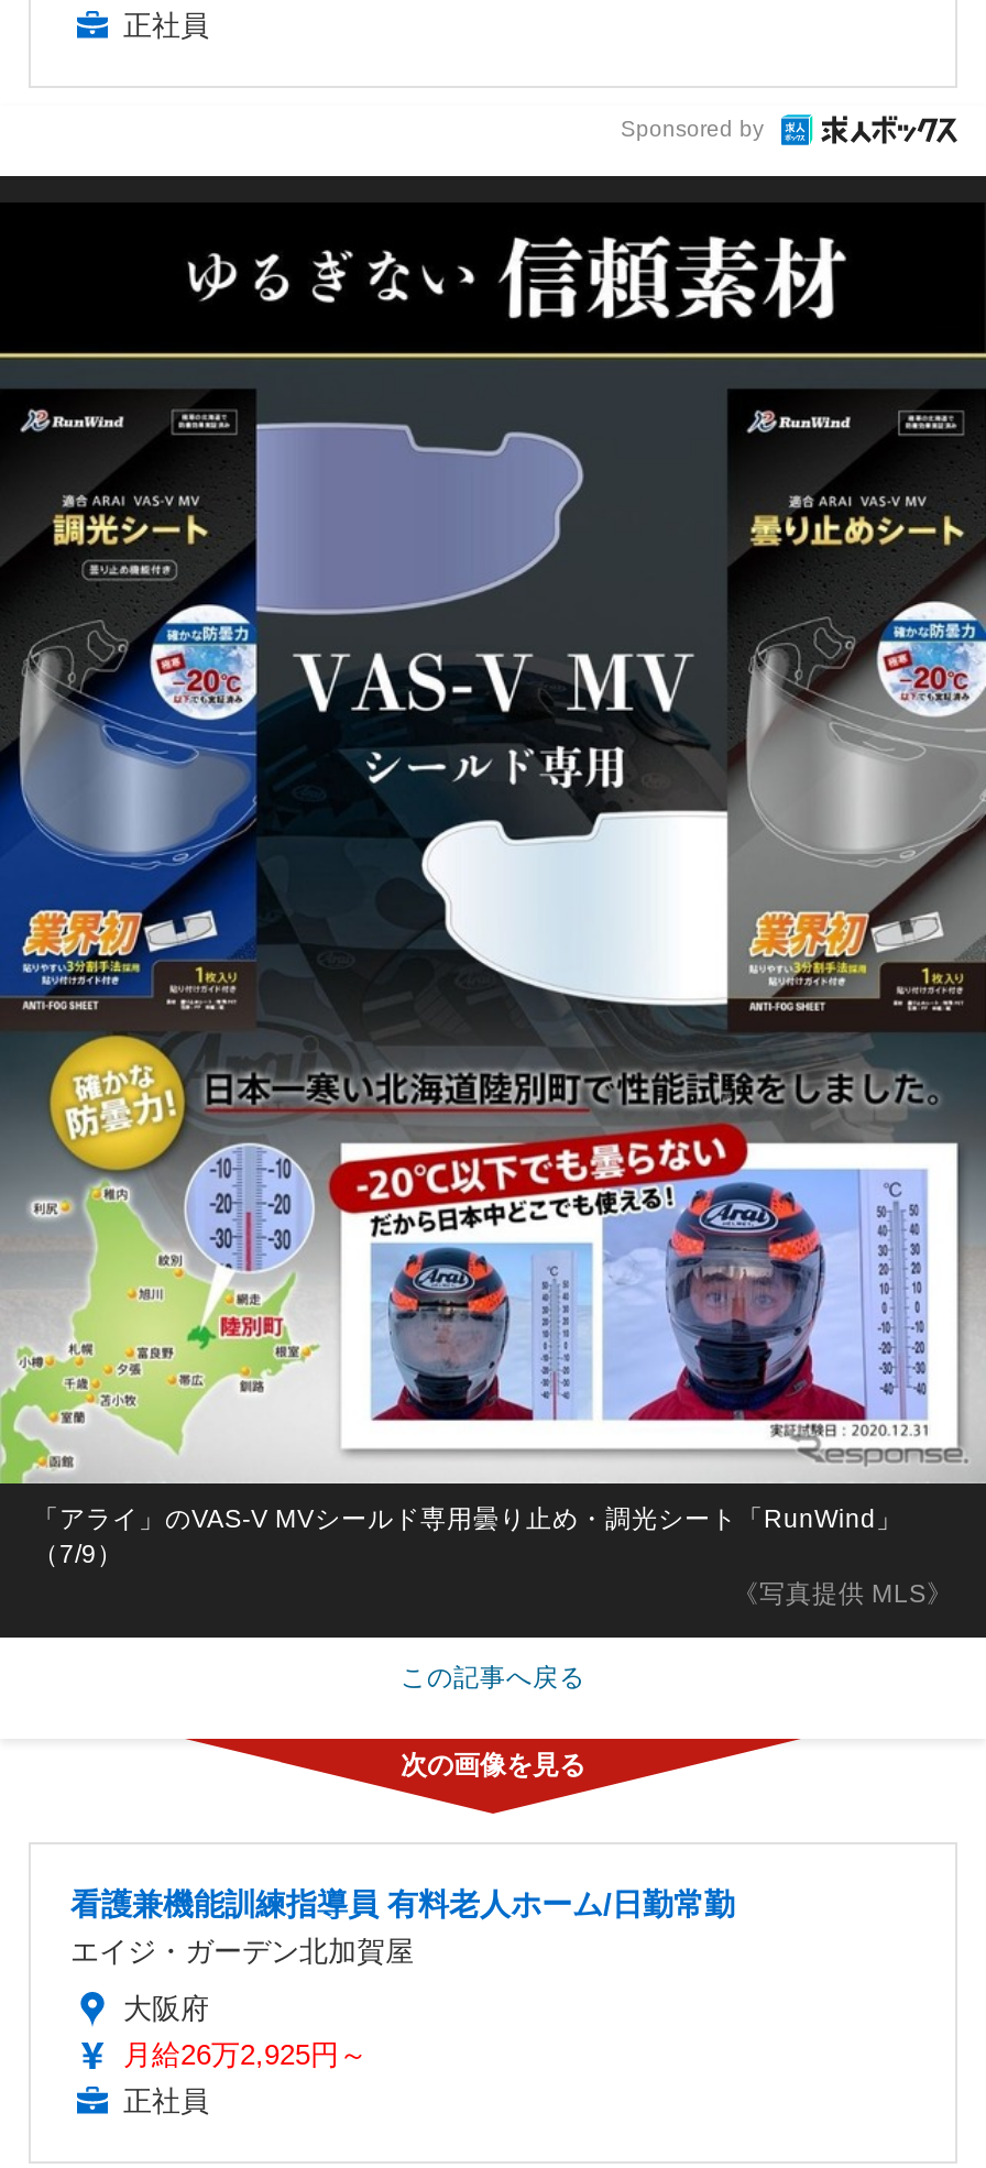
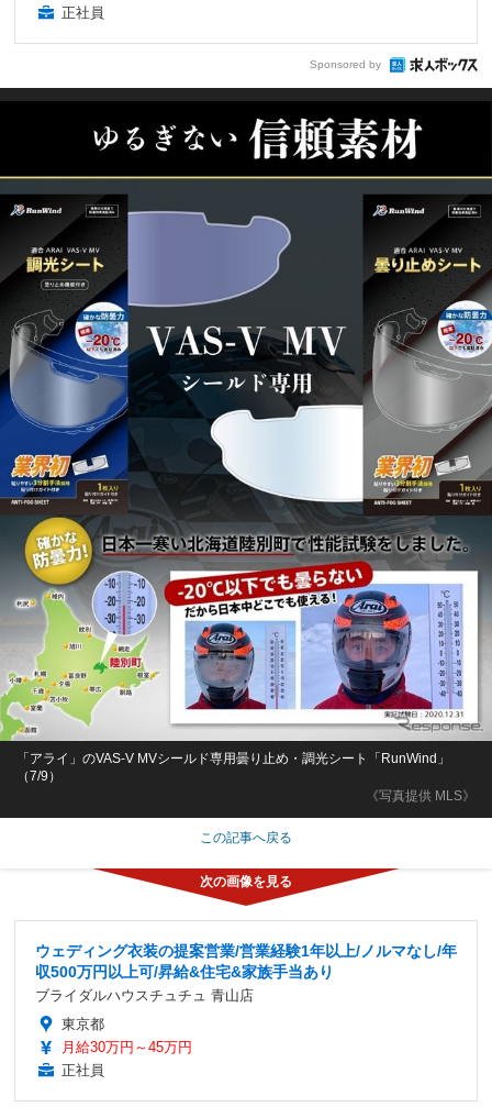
[70,1886,735,1967] 看護兼機能訓練指導員 有料老人ホーム/日勤常勤 | エイジ・ガーデン北加賀屋 -> [35,942,457,1004] ウェディング衣装の提案営業/営業経験1年以上/ノルマなし/年 | 収500万円以上可/昇給&住宅&家族手当あり | ブライダルハウスチュチュ 青山店
[123,1992,368,2071] 大阪府 | 月給26万2,925円～ -> [62,1016,192,1055] 東京都 | 月給30万円～45万円

